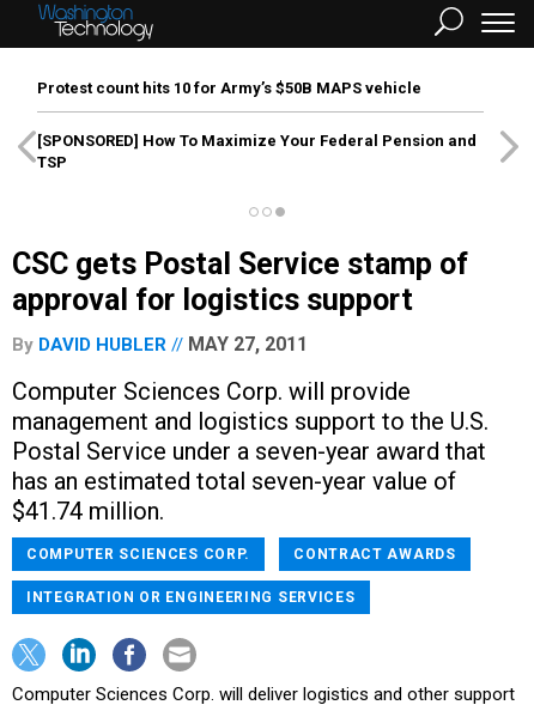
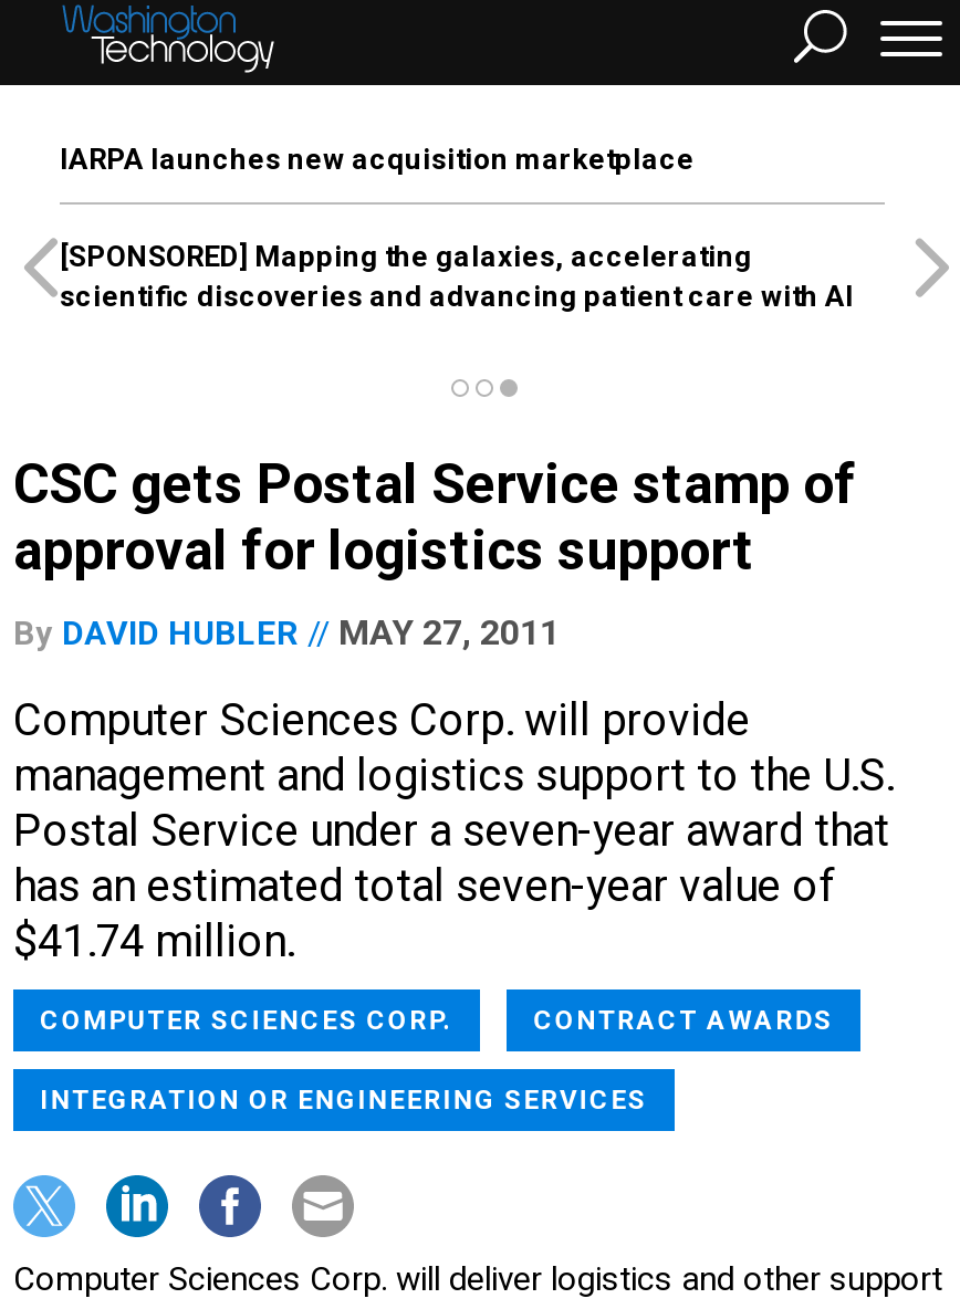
[37,79,421,97] Protest count hits 10 for Army’s $50B MAPS vehicle -> [60,143,695,176] IARPA launches new acquisition marketplace
[37,132,477,171] [SPONSORED] How To Maximize Your Federal Pension and | TSP -> [60,240,854,313] [SPONSORED] Mapping the galaxies, accelerating | scientific discoveries and advancing patient care with AI

